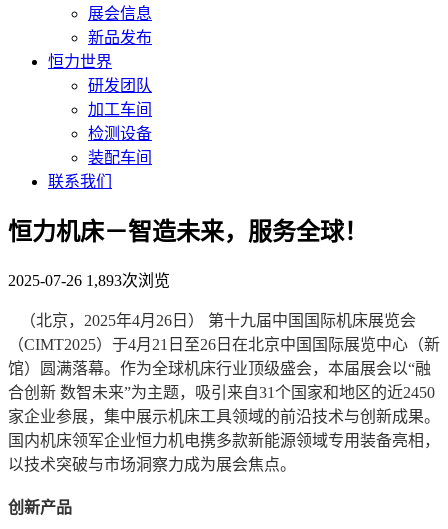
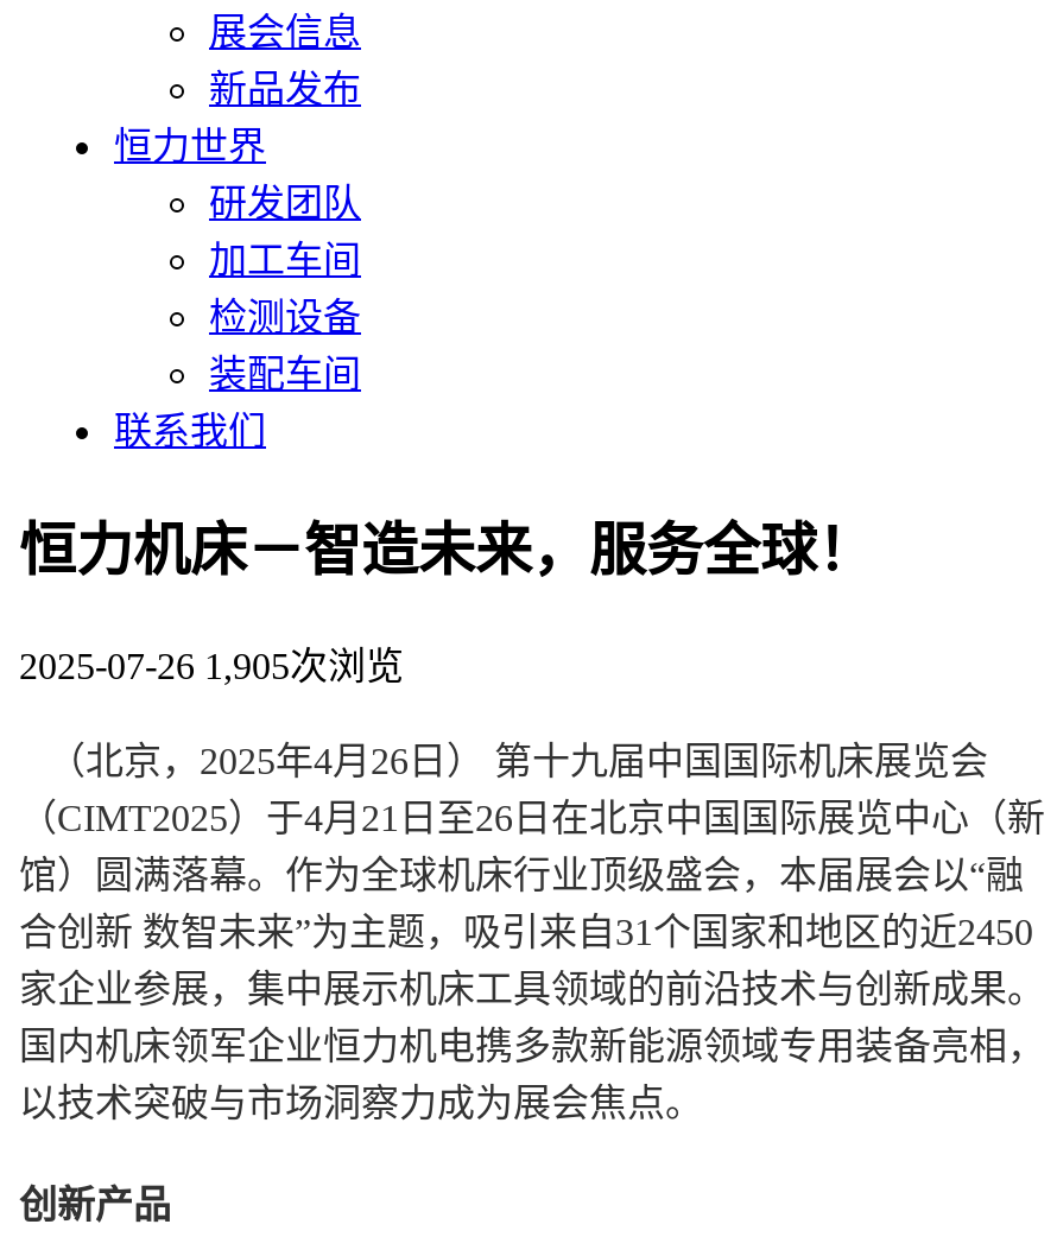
[8,272,170,289] 2025-07-26 1,893次浏览 -> [19,645,404,686] 2025-07-26 1,905次浏览

